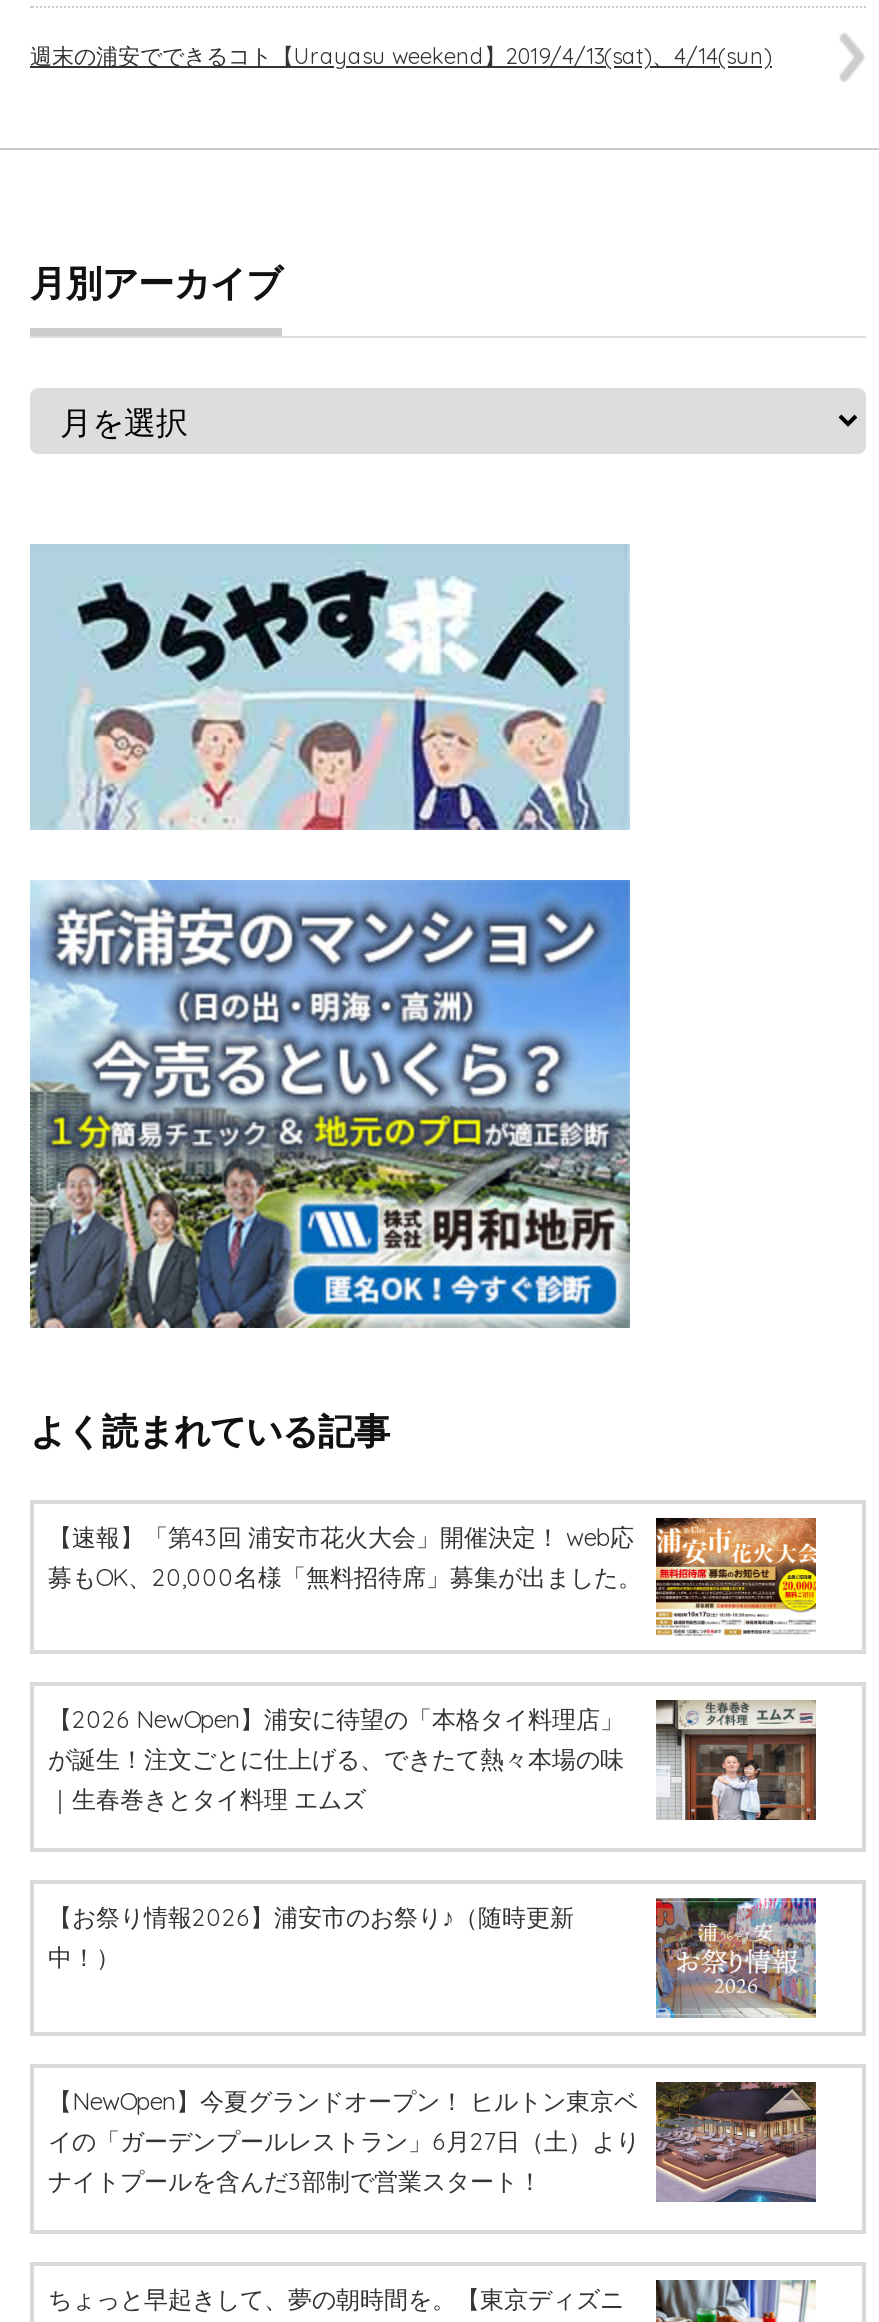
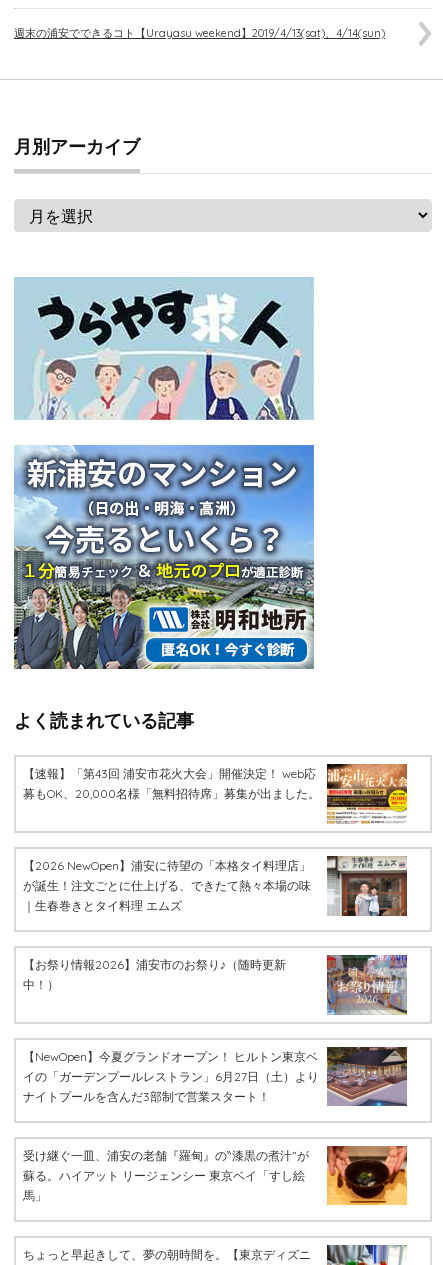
none -> [23,1145,408,1206] [image] | 受け継ぐ一皿、浦安の老舗『羅甸』の‶漆黒の煮汁”が | 蘇る。ハイアット リージェンシー 東京ベイ「すし絵 | 馬」

